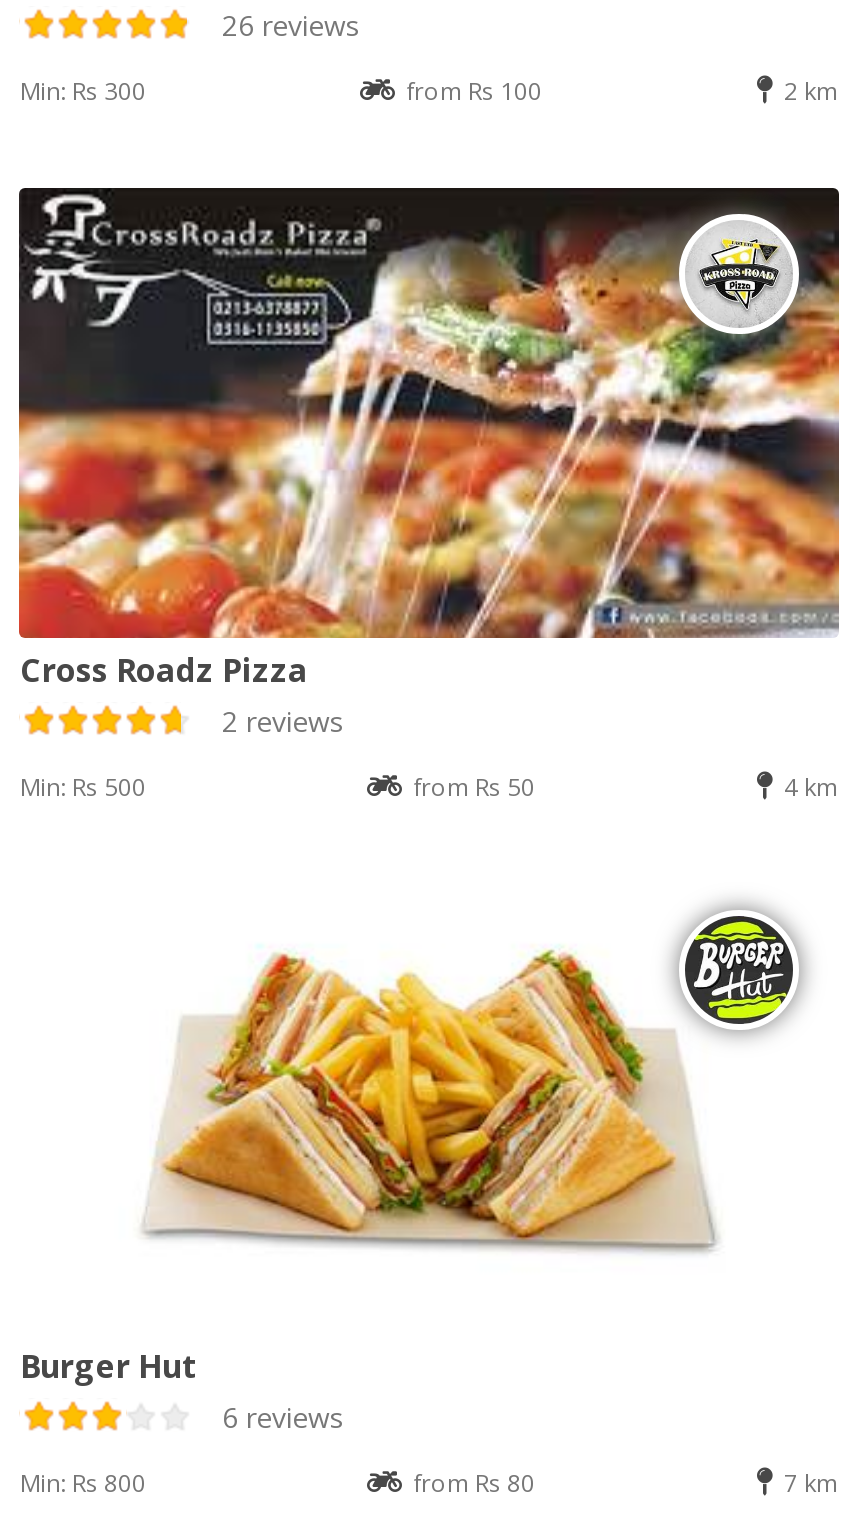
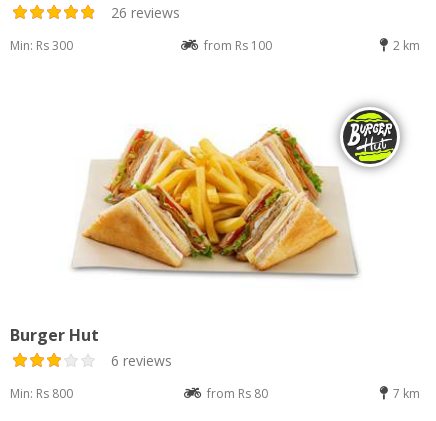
[17,186,841,804] [image] | Cross Roadz Pizza | 2 reviews | Min: Rs 500 | from Rs 50 | 4 km -> none

